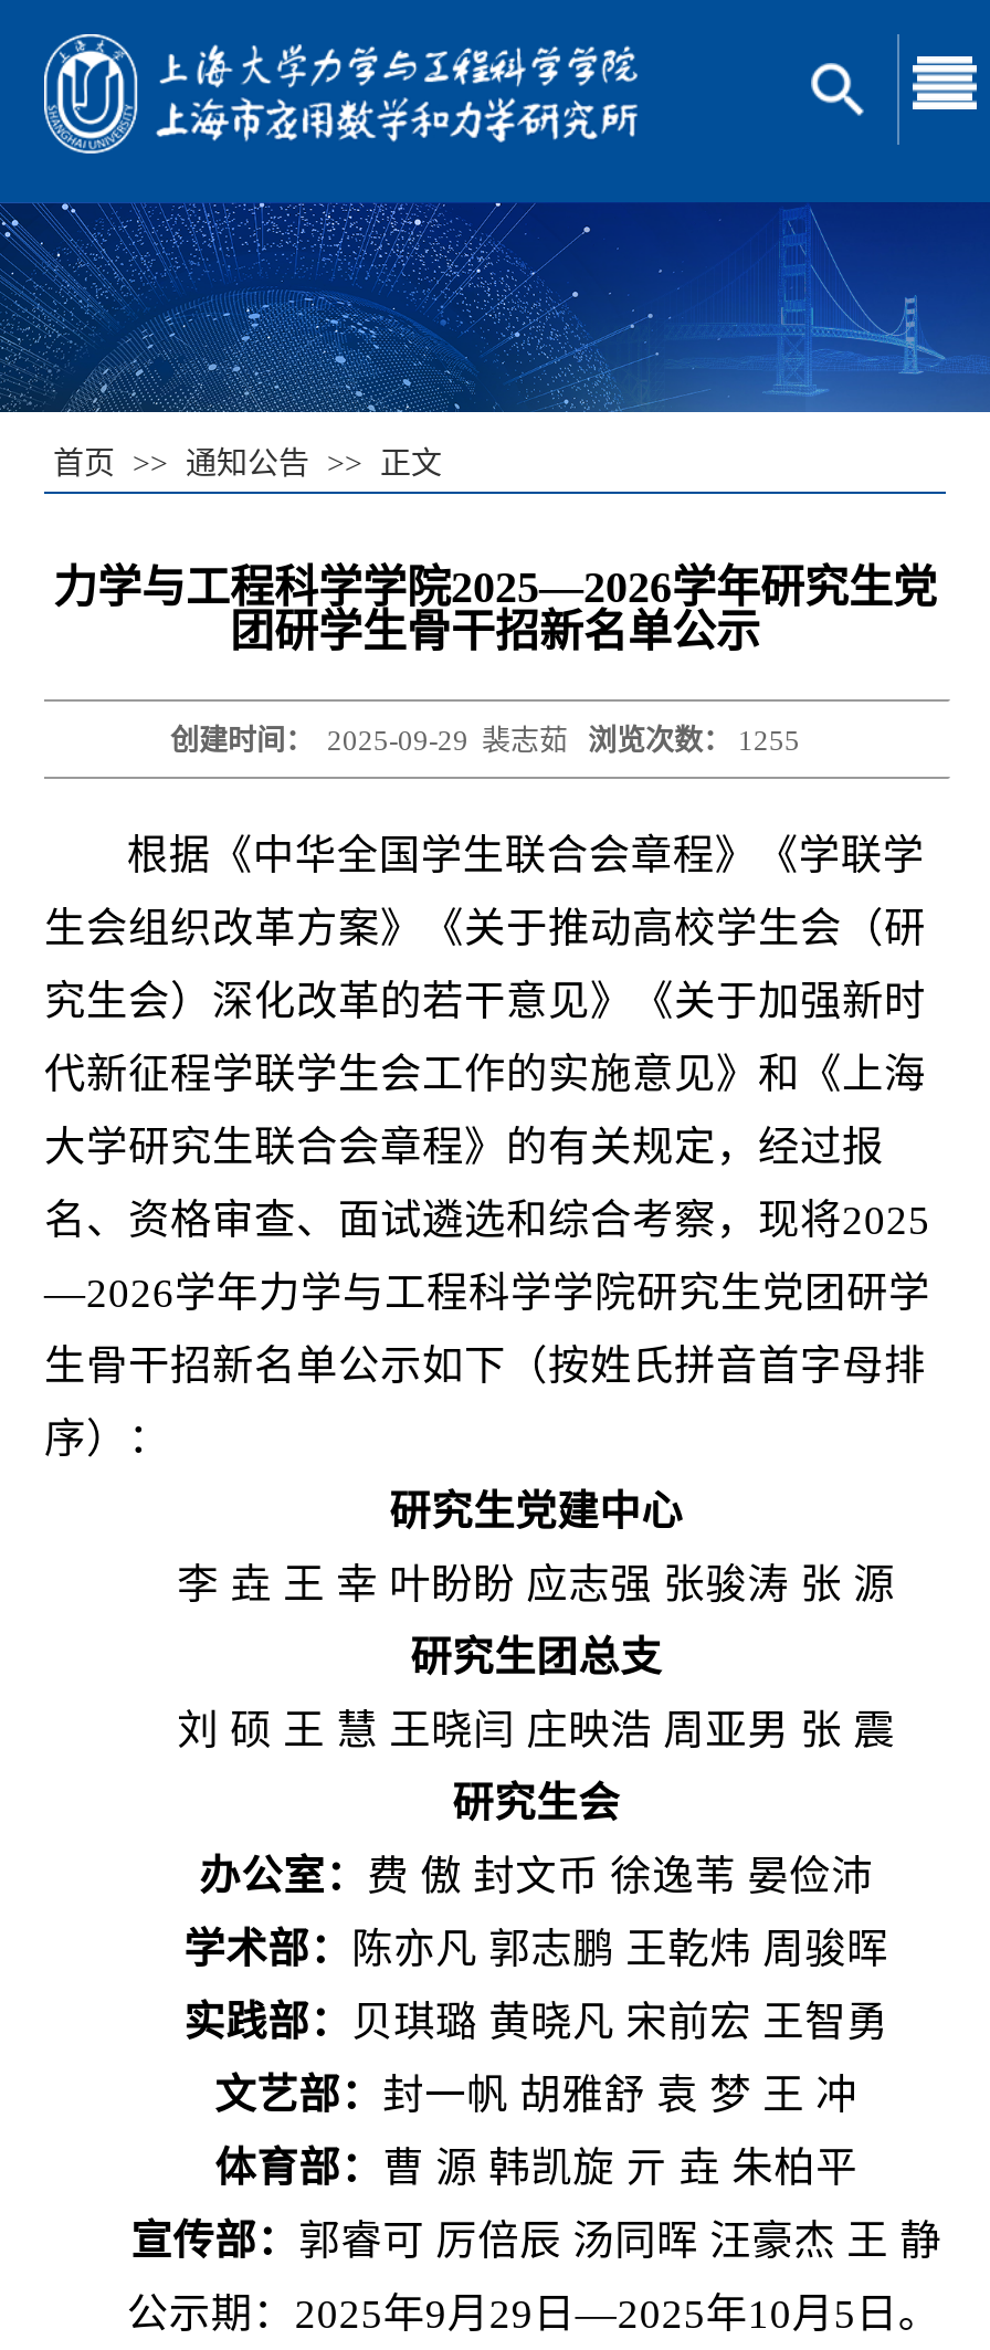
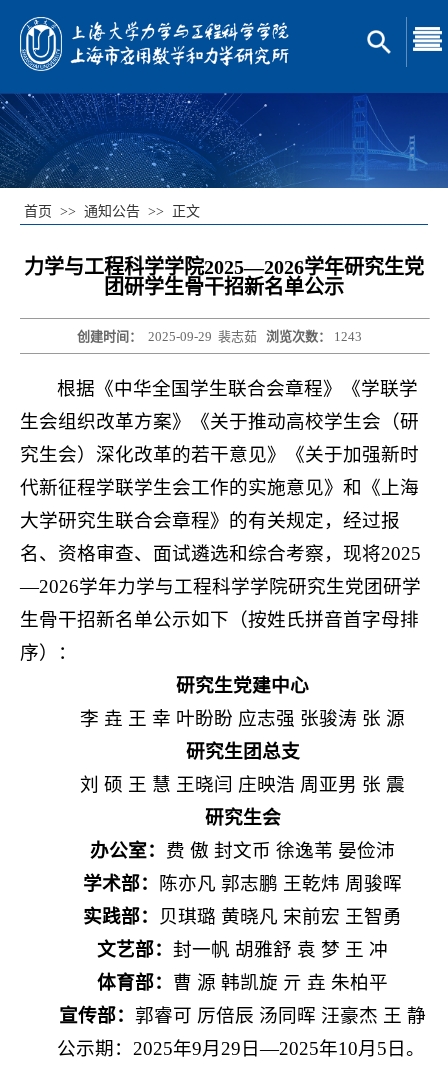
[170,723,800,756] 创建时间：2025-09-29 裴志茹 浏览次数： 1255 -> [77,329,362,344] 创建时间：2025-09-29 裴志茹 浏览次数： 1243

